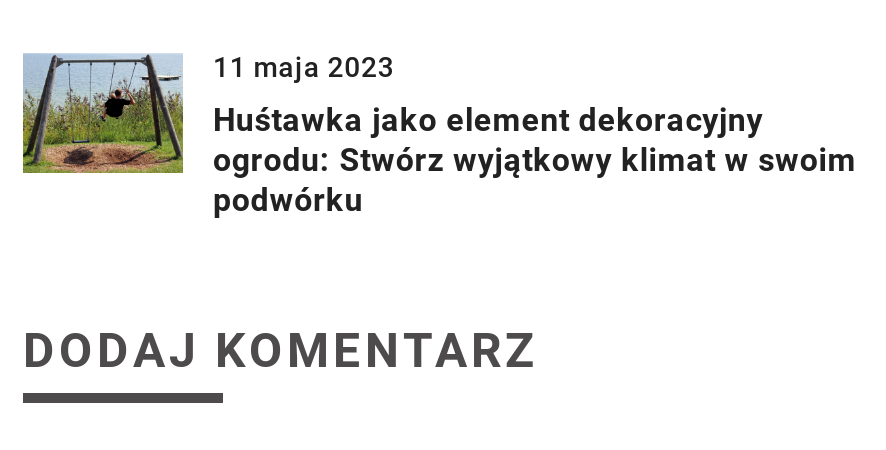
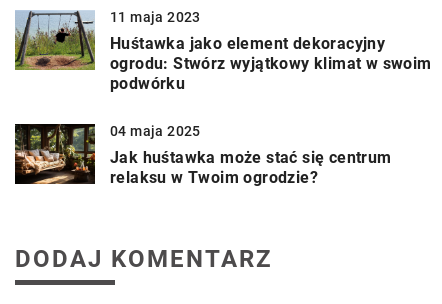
none -> [14,123,392,187] [image] | 04 maja 2025 | Jak huśtawka może stać się centrum | relaksu w Twoim ogrodzie?

